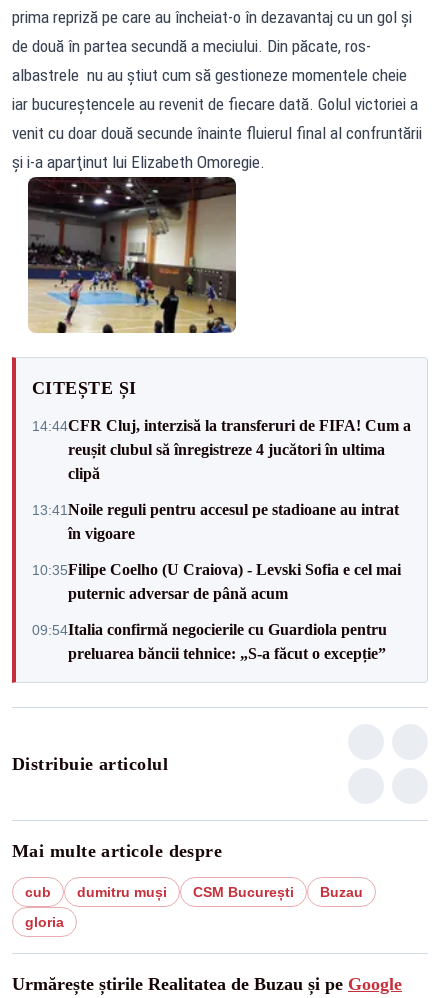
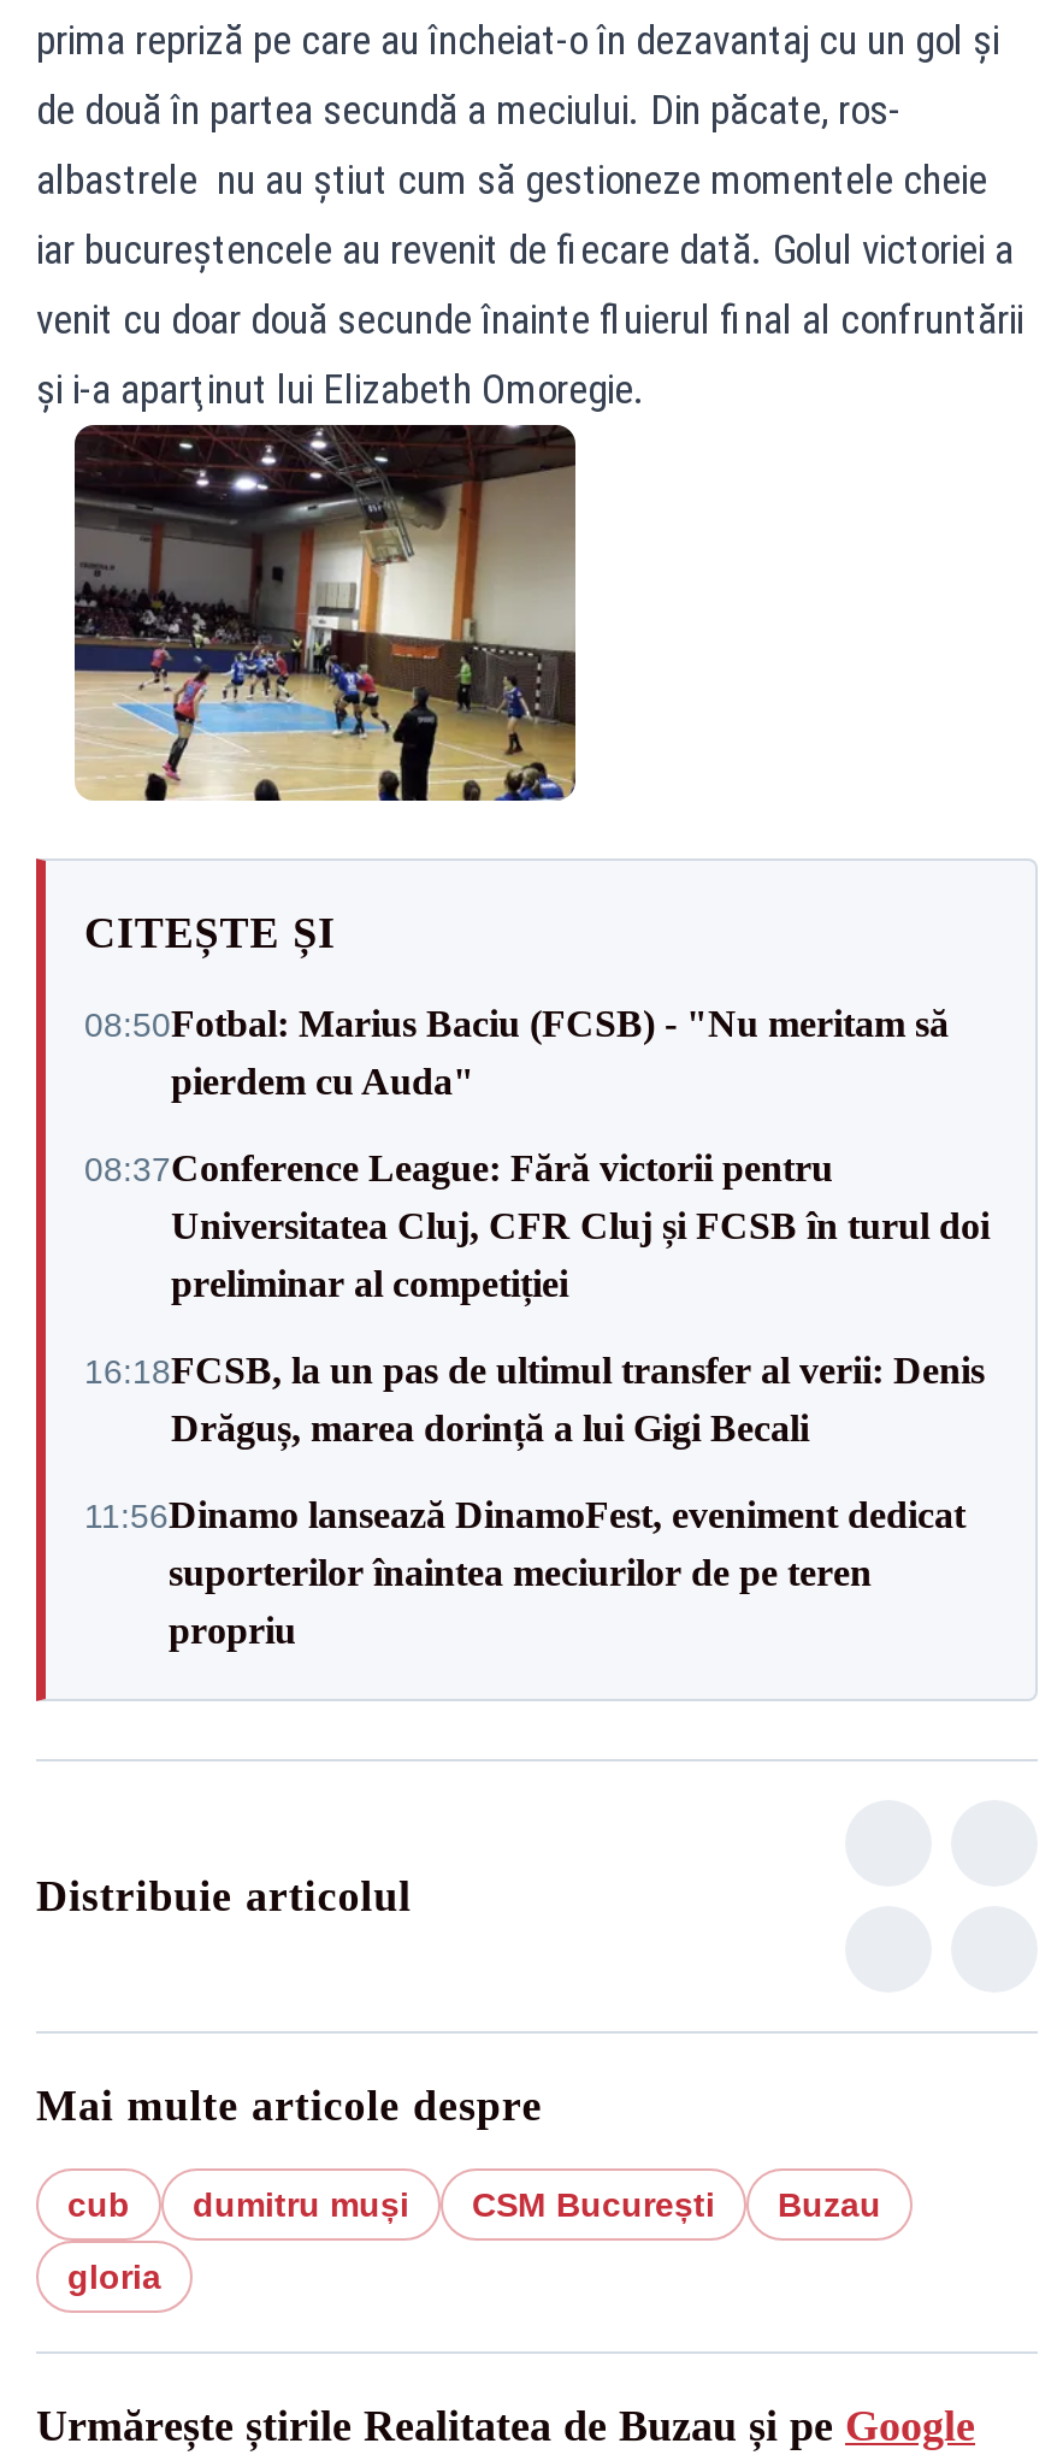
[32,416,411,481] 14:44CFR Cluj, interzisă la transferuri de FIFA! Cum a | reușit clubul să înregistreze 4 jucători în ultima | clipă -> [84,1003,949,1102] 08:50Fotbal: Marius Baciu (FCSB) - "Nu meritam să | pierdem cu Auda"
[32,500,399,541] 13:41 Noile reguli pentru accesul pe stadioane au intrat | în vigoare -> [84,1147,990,1304] 08:37Conference League: Fără victorii pentru | Universitatea Cluj, CFR Cluj și FCSB în turul doi | preliminar al competiției
[32,560,401,601] 10:35Filipe Coelho (U Craiova) - Levski Sofia e cel mai | puternic adversar de până acum -> [84,1350,985,1448] 16:18FCSB, la un pas de ultimul transfer al verii: Denis | Drăguș, marea dorință a lui Gigi Becali
[32,620,387,661] 09:54Italia confirmă negocierile cu Guardiola pentru | preluarea băncii tehnice: „S-a făcut o excepție” -> [84,1494,965,1651] 11:56Dinamo lansează DinamoFest, eveniment dedicat | suporterilor înaintea meciurilor de pe teren | propriu

